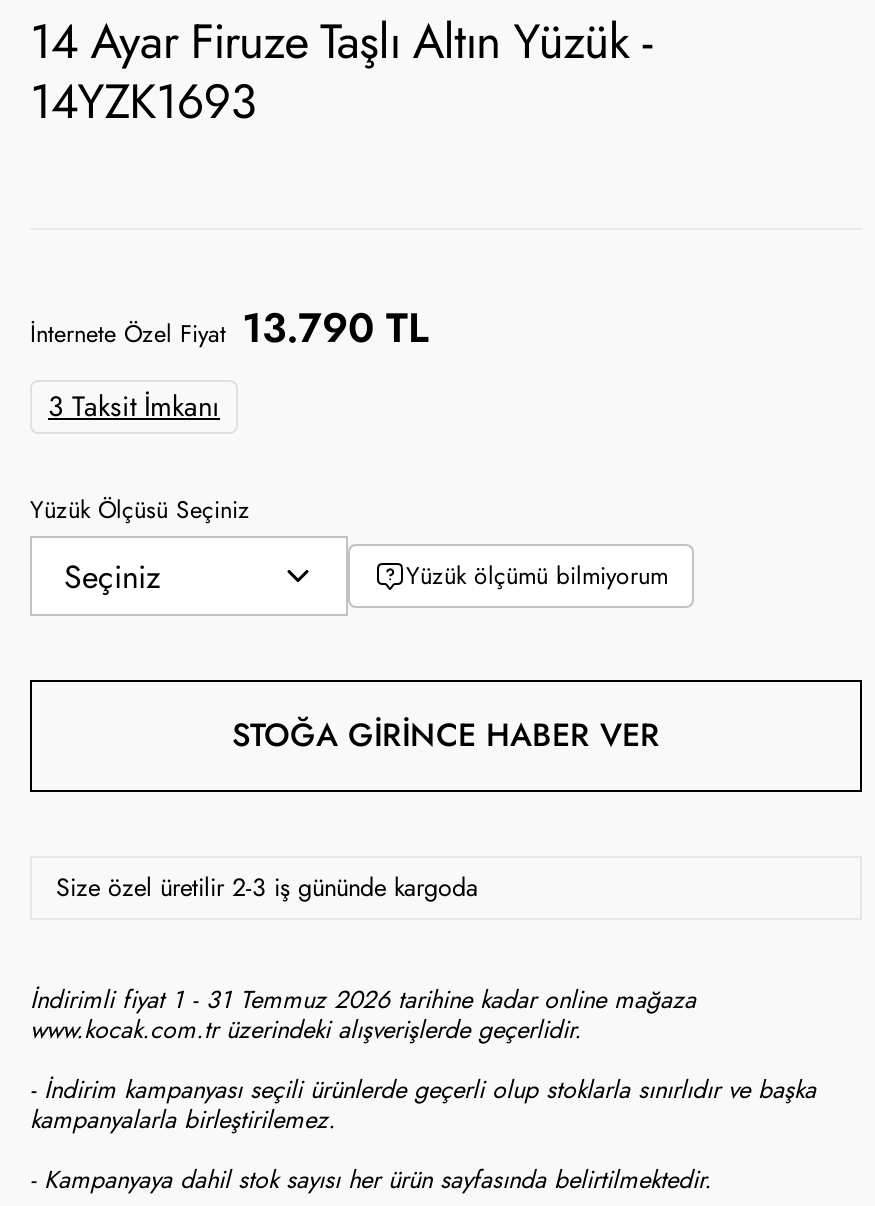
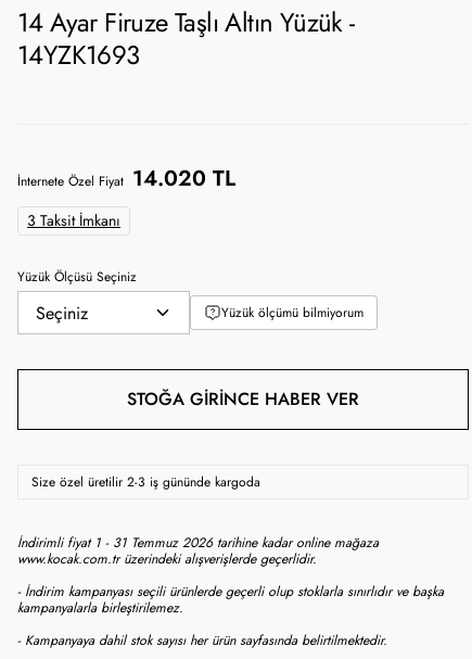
[30,300,428,356] İnternete Özel Fiyat 13.790 TL -> [17,163,235,193] İnternete Özel Fiyat 14.020 TL

